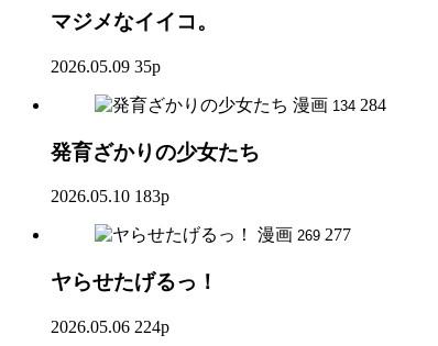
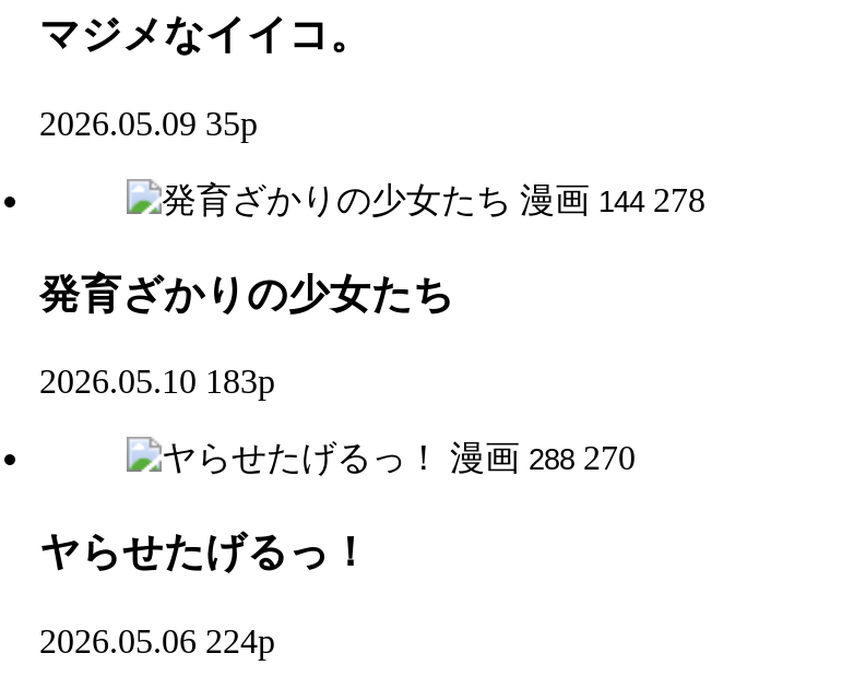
[293,95,386,114] 漫画 134 284 -> [520,181,705,218] 漫画 144 278
[258,225,351,244] 漫画 269 277 -> [450,439,636,477] 漫画 288 270

